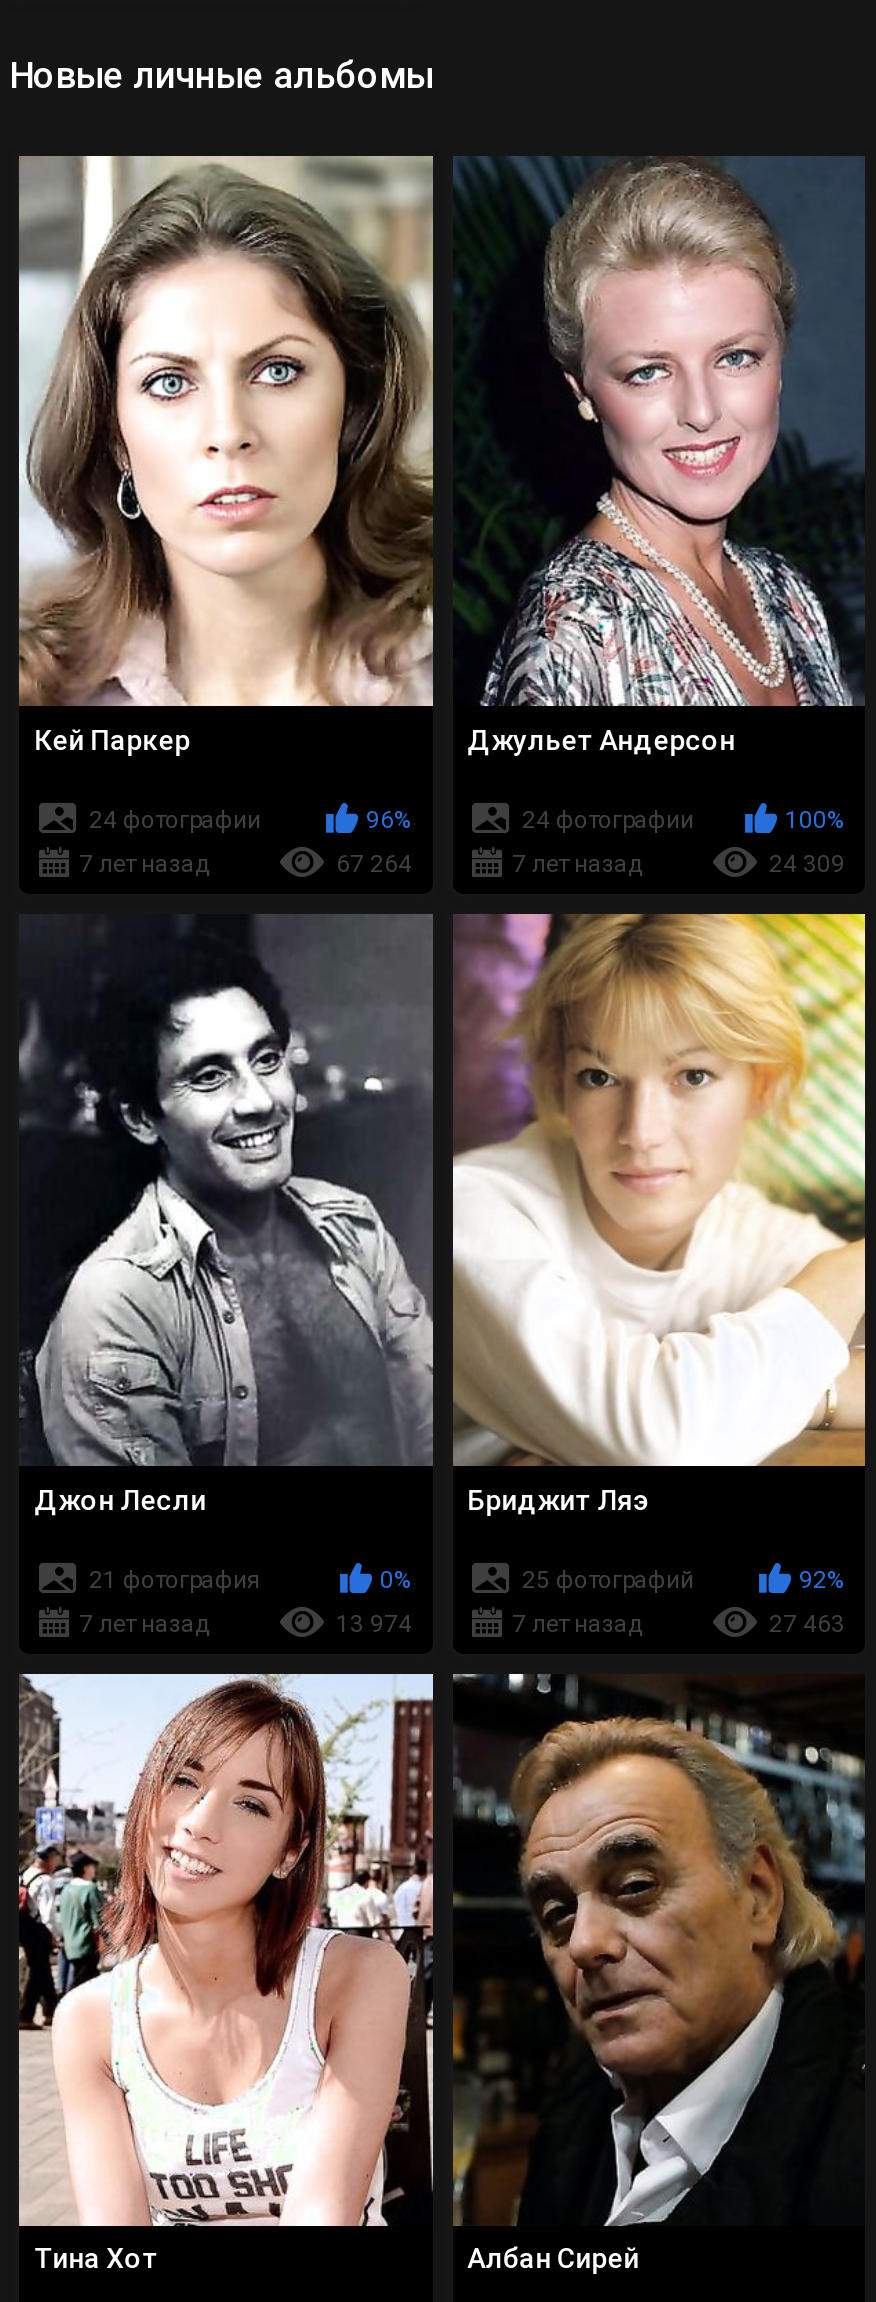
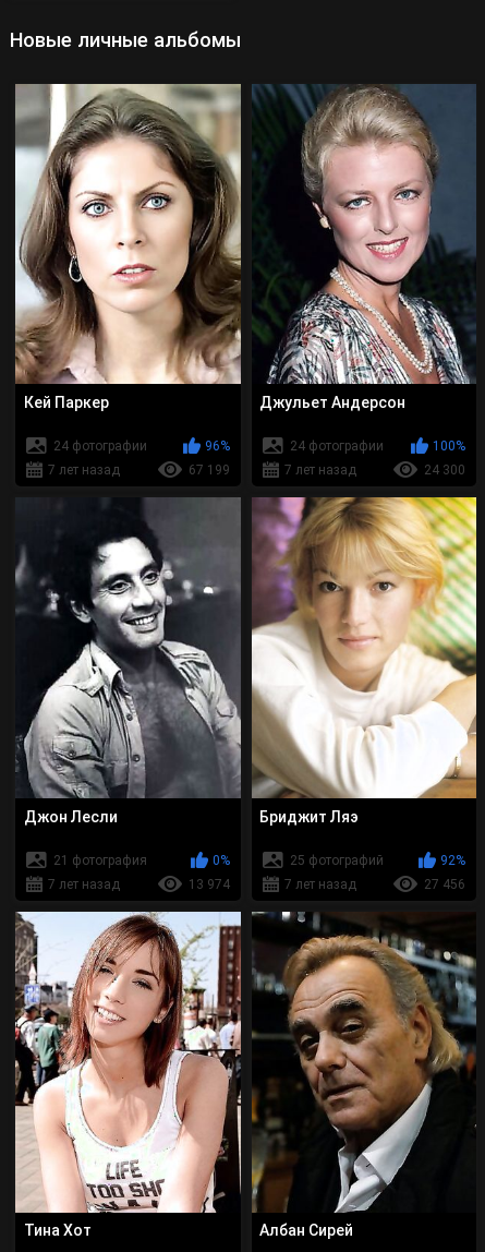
[336,851,412,879] 67 264 -> [188,463,229,478] 67 199
[769,851,845,879] 24 309 -> [424,463,465,478] 24 300
[769,1610,845,1638] 27 463 -> [424,877,465,892] 27 456

